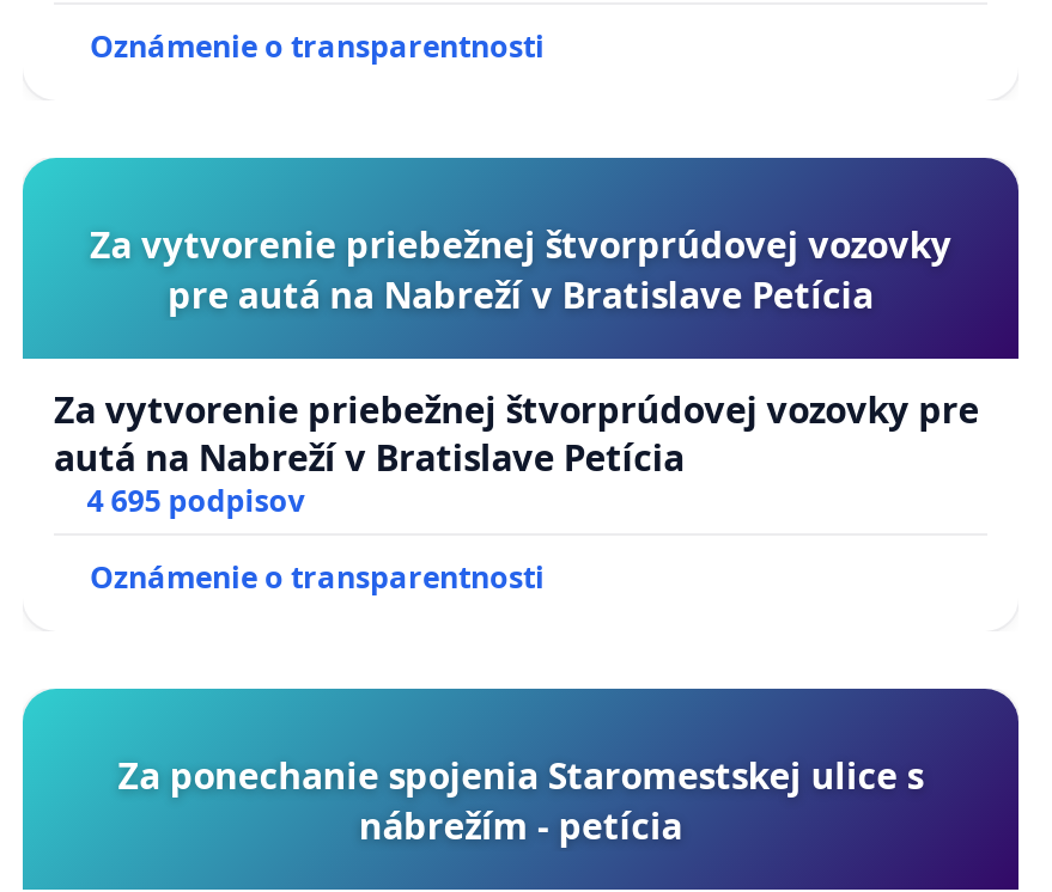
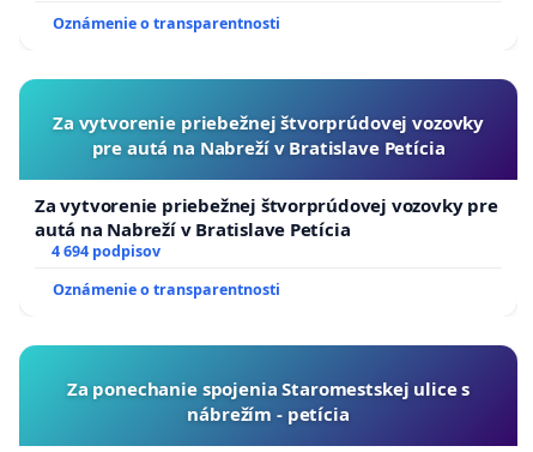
[87,480,305,521] 4 695 podpisov -> [51,241,160,261] 4 694 podpisov

